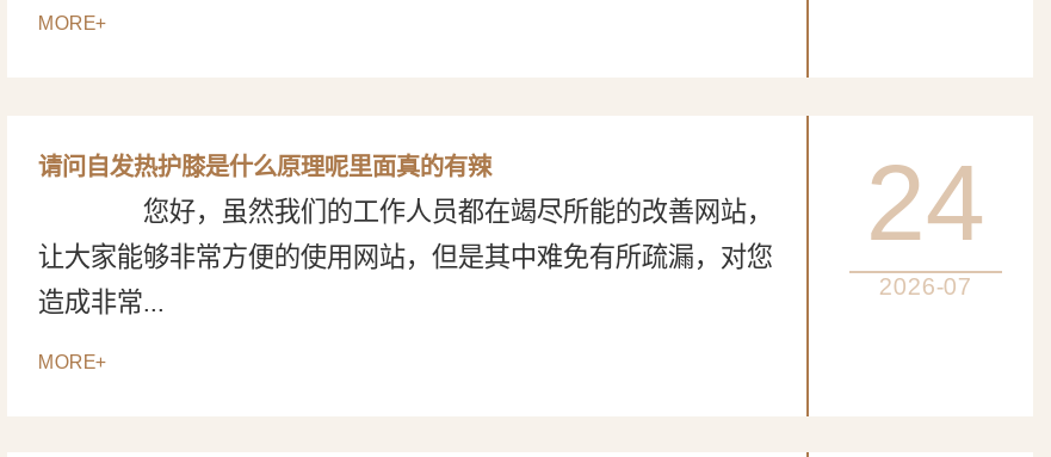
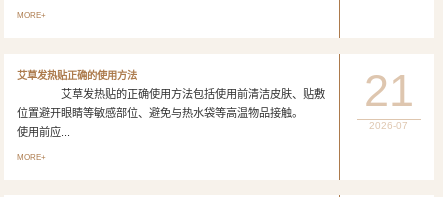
[38,153,491,179] 请问自发热护膝是什么原理呢里面真的有辣 -> [17,69,137,80] 艾草发热贴正确的使用方法
[866,142,985,262] 24 -> [364,65,414,115] 21
[38,196,773,225] 您好，虽然我们的工作人员都在竭尽所能的改善网站， -> [17,88,325,100] 艾草发热贴的正确使用方法包括使用前清洁皮肤、贴敷
[38,241,773,270] 让大家能够非常方便的使用网站，但是其中难免有所疏漏，对您 -> [17,107,325,119] 位置避开眼睛等敏感部位、避免与热水袋等高温物品接触。
[38,287,164,315] 造成非常... -> [17,126,70,138] 使用前应...

